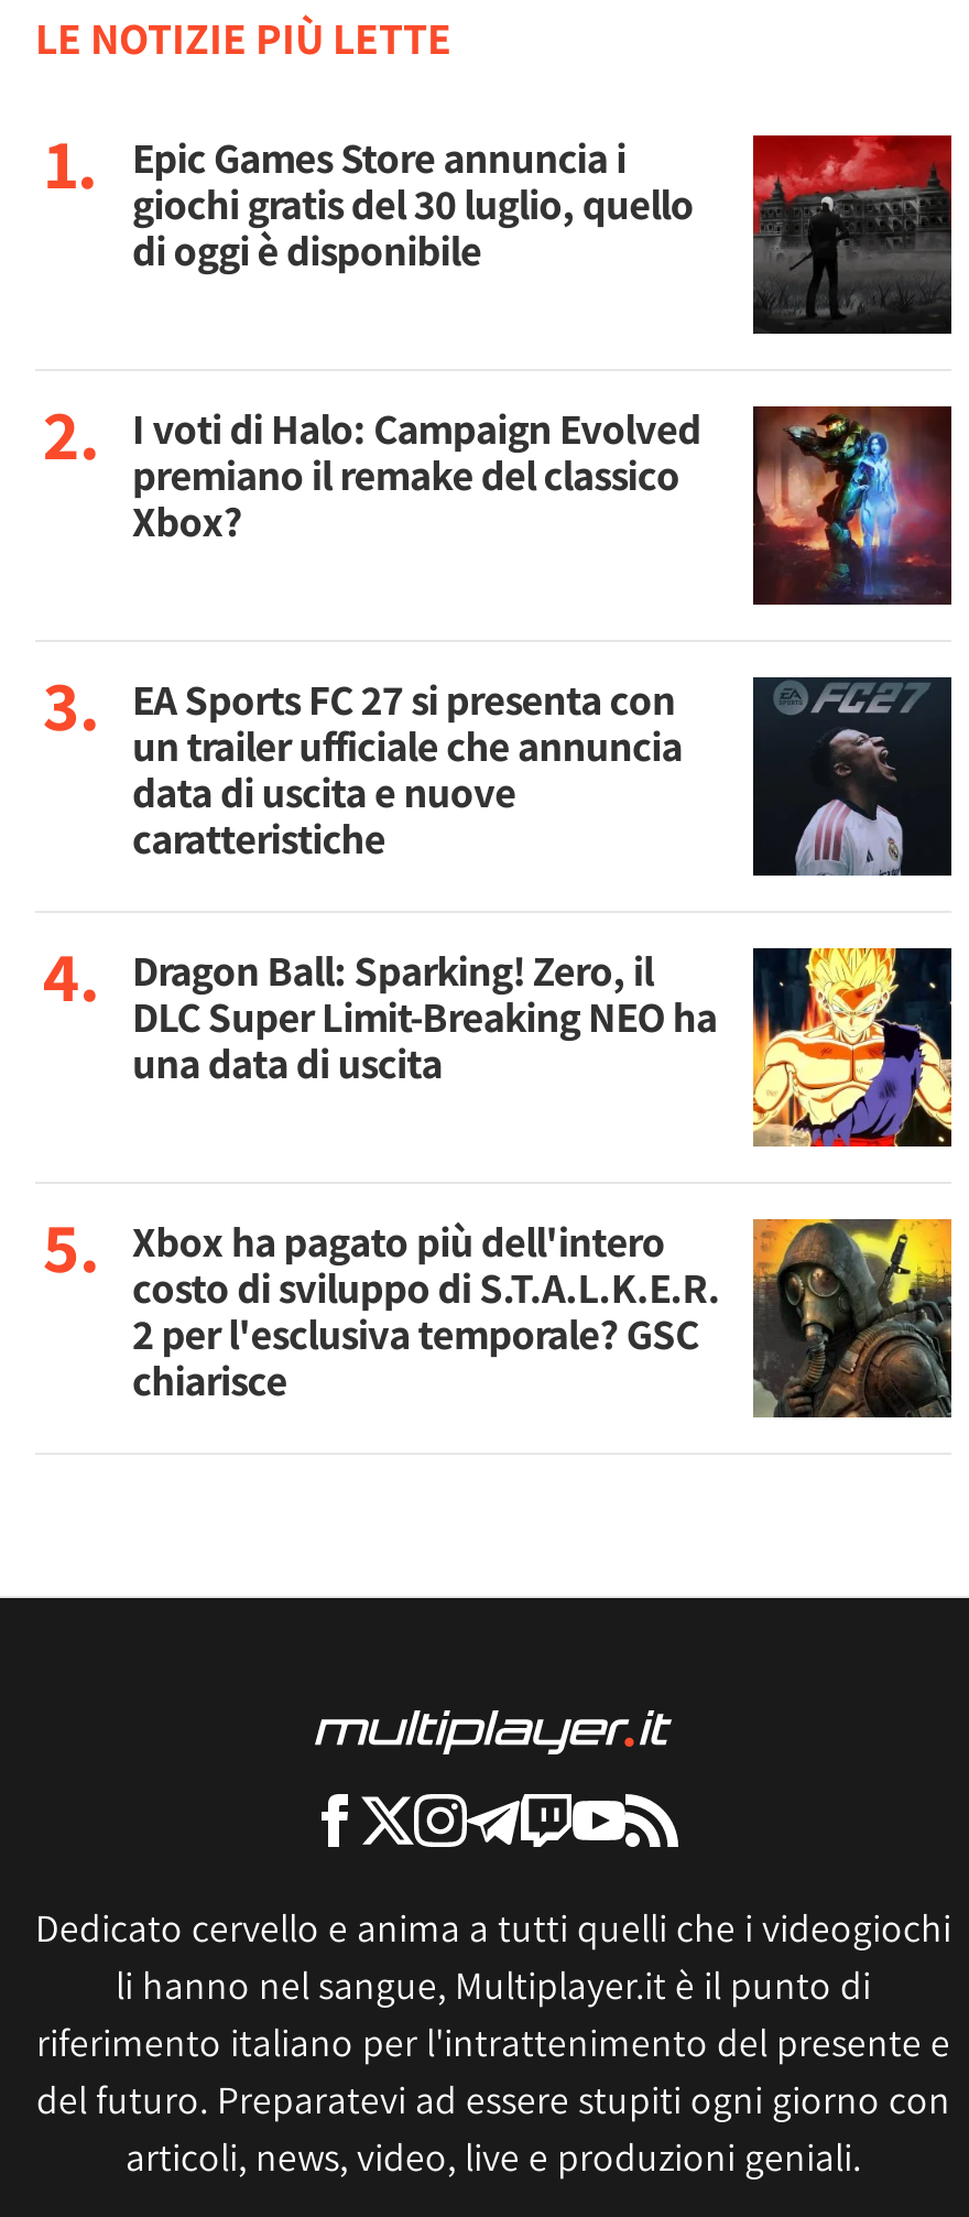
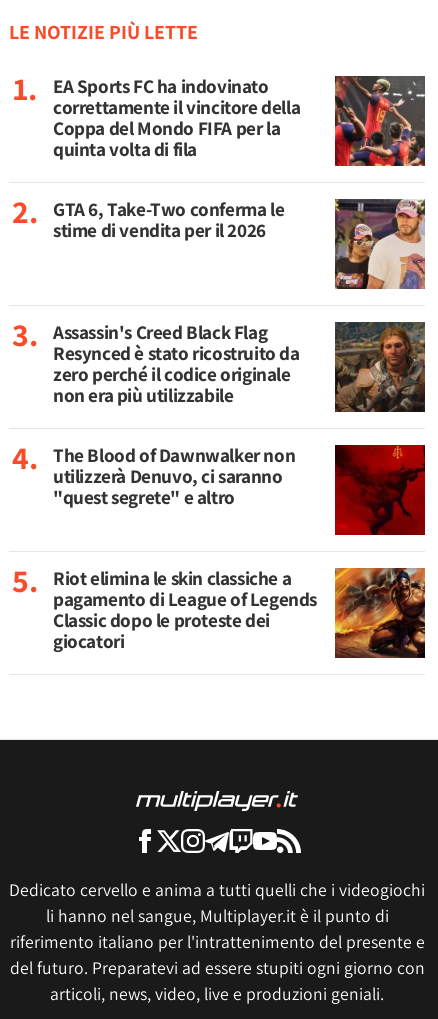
[132,129,951,336] [image] | Epic Games Store annuncia i | giochi gratis del 30 luglio, quello | di oggi è disponibile -> [53,73,425,167] [image] | EA Sports FC ha indovinato | correttamente il vincitore della | Coppa del Mondo FIFA per la | quinta volta di fila
[132,400,701,550] I voti di Halo: Campaign Evolved | premiano il remake del classico | Xbox? -> [53,196,284,243] GTA 6, Take-Two conferma le | stime di vendita per il 2026
[751,404,954,607] [image] -> [334,199,426,290] [image]
[132,671,954,878] [image] | EA Sports FC 27 si presenta con | un trailer ufficiale che annuncia | data di uscita e nuove | caratteristiche -> [53,319,426,413] [image] | Assassin's Creed Black Flag | Resynced è stato ricostruito da | zero perché il codice originale | non era più utilizzabile
[132,942,954,1149] [image] | Dragon Ball: Sparking! Zero, il | DLC Super Limit-Breaking NEO ha | una data di uscita -> [53,442,426,536] [image] | The Blood of Dawnwalker non | utilizzerà Denuvo, ci saranno | "quest segrete" e altro
[132,1213,954,1420] [image] | Xbox ha pagato più dell'intero | costo di sviluppo di S.T.A.L.K.E.R. | 2 per l'esclusiva temporale? GSC | chiarisce -> [53,565,426,658] [image] | Riot elimina le skin classiche a | pagamento di League of Legends | Classic dopo le proteste dei | giocatori

